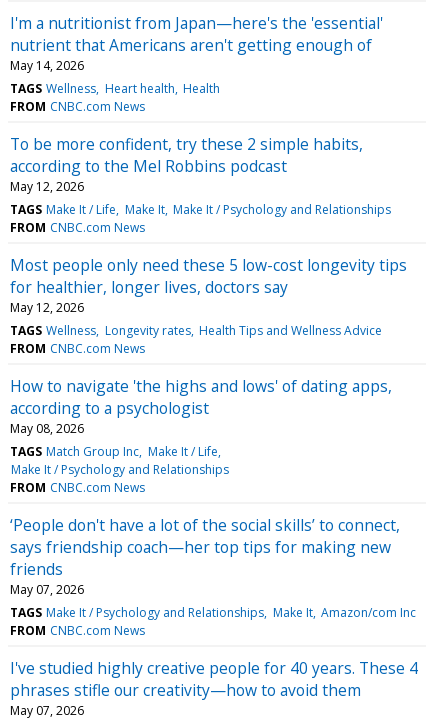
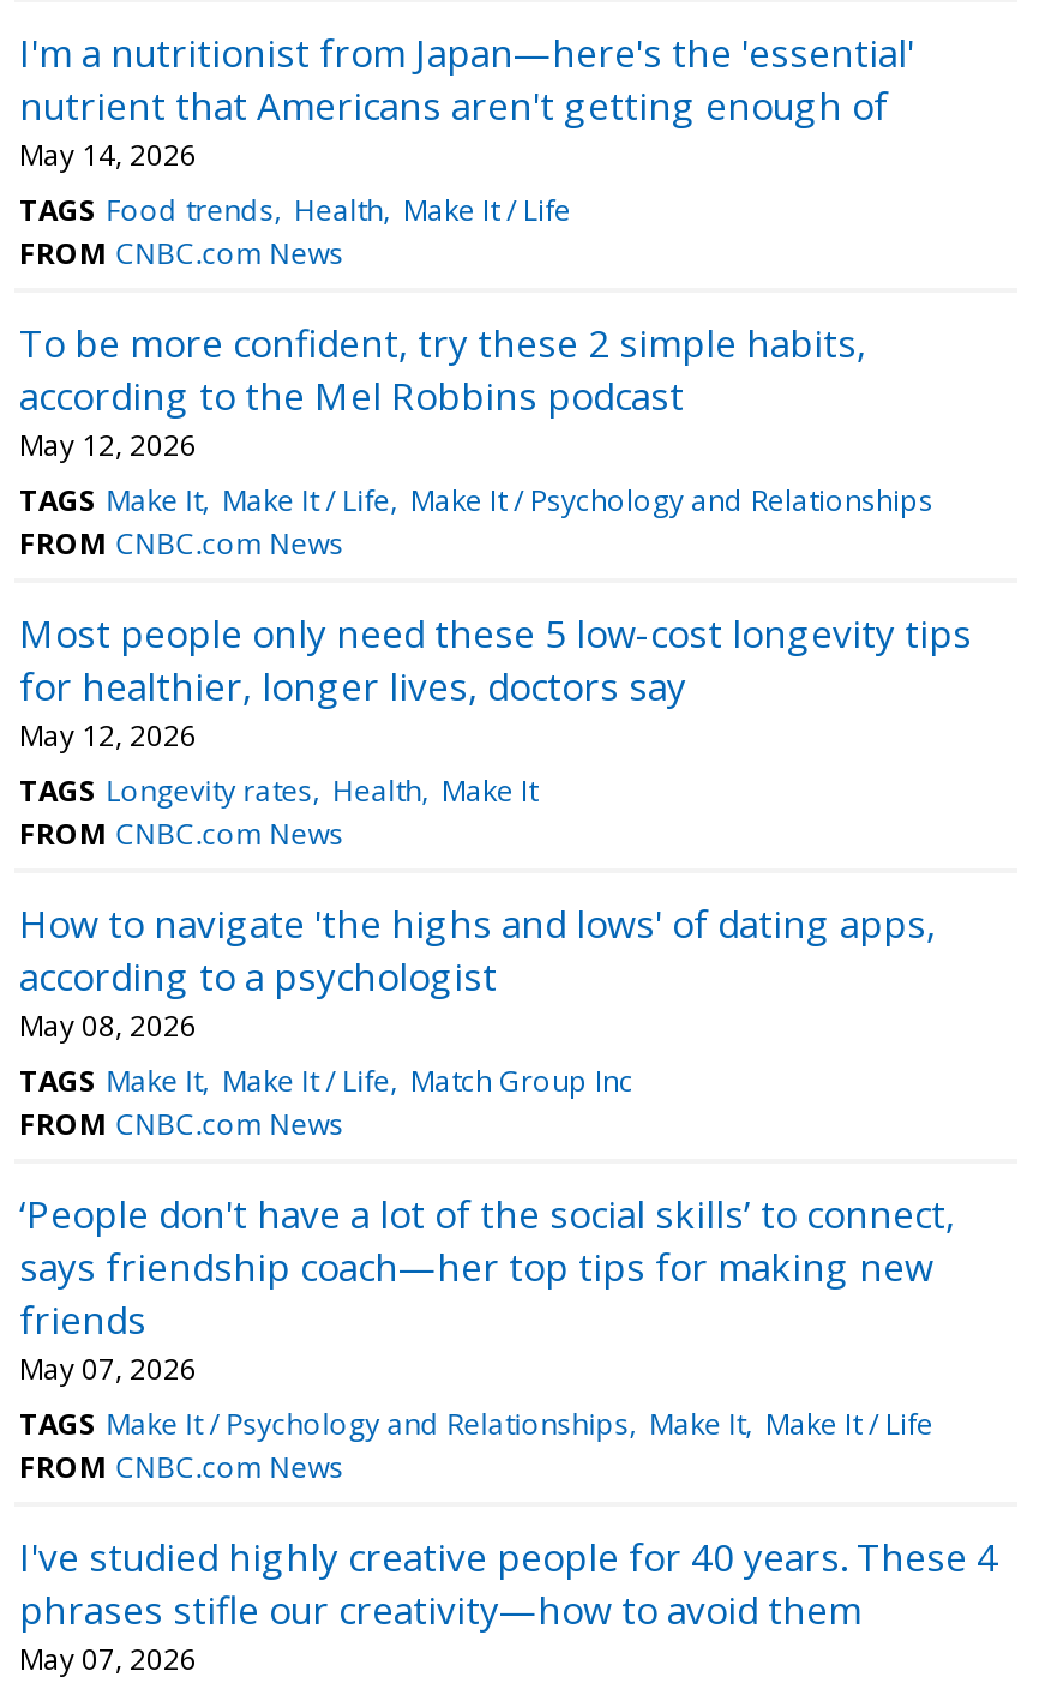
[10,80,220,97] TAGS Wellness Heart health Health -> [19,189,571,230] TAGS Food trends Health Make It / Life
[10,201,391,218] TAGS Make It / Life Make It Make It / Psychology and Relationships -> [19,479,933,520] TAGS Make It Make It / Life Make It / Psychology and Relationships
[10,322,382,339] TAGS Wellness Longevity rates Health Tips and Wellness Advice -> [19,770,537,810] TAGS Longevity rates Health Make It
[10,443,229,478] TAGS Match Group Inc Make It / Life | Make It / Psychology and Relationships -> [19,1060,633,1101] TAGS Make It Make It / Life Match Group Inc
[10,604,416,621] TAGS Make It / Psychology and Relationships Make It Amazon/com Inc -> [19,1403,933,1444] TAGS Make It / Psychology and Relationships Make It Make It / Life

